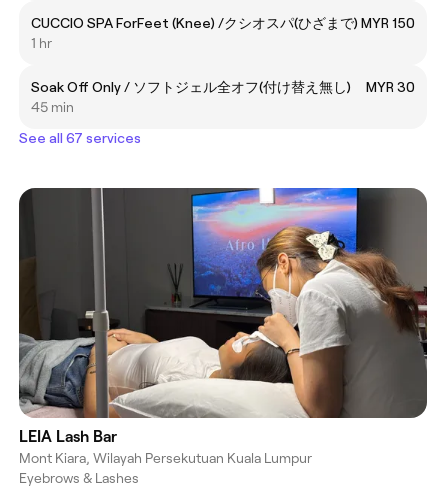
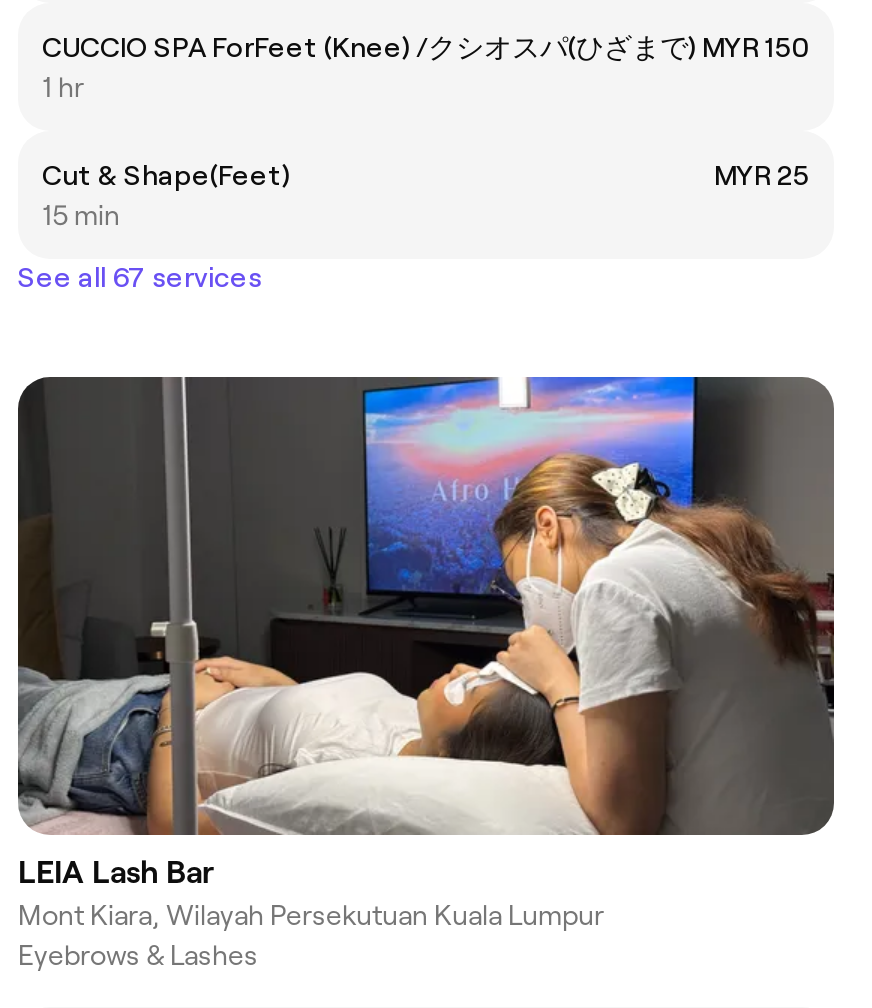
[31,79,415,115] Soak Off Only / ソフトジェル全オフ(付け替え無し) | MYR 30 | 45 min -> [42,158,810,230] Cut & Shape(Feet) | MYR 25 | 15 min

